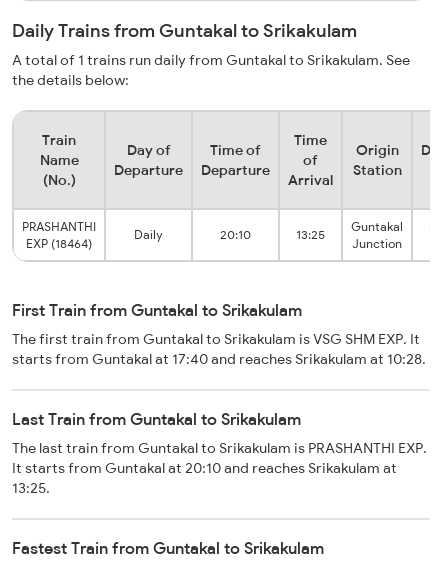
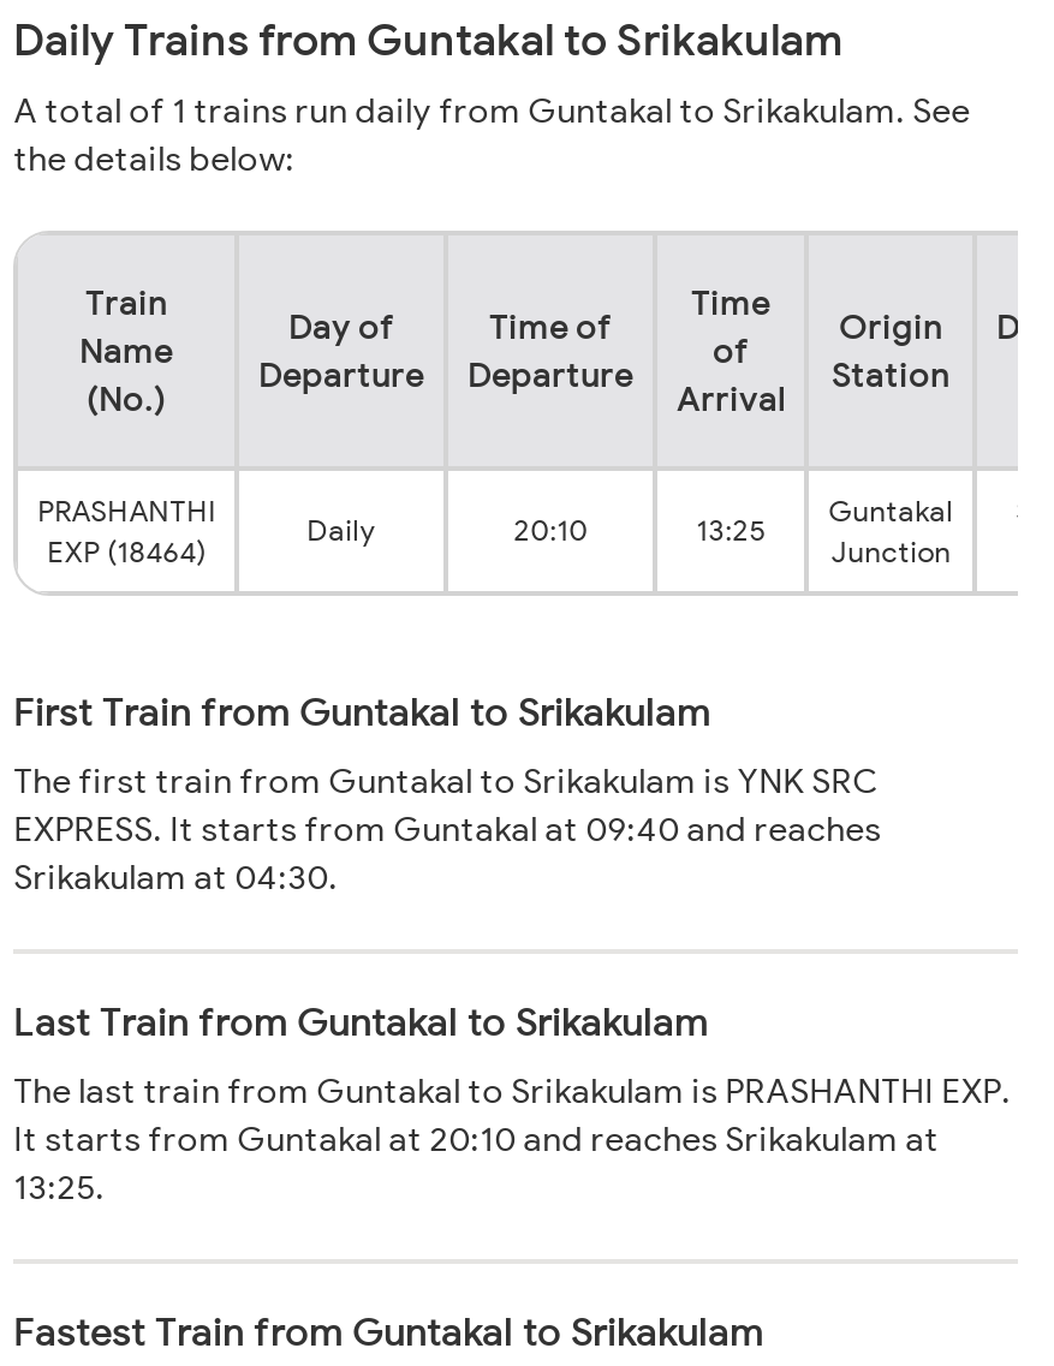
[12,330,426,368] The first train from Guntakal to Srikakulam is VSG SHM EXP. It | starts from Guntakal at 17:40 and reaches Srikakulam at 10:28. -> [13,760,881,899] The first train from Guntakal to Srikakulam is YNK SRC | EXPRESS. It starts from Guntakal at 09:40 and reaches | Srikakulam at 04:30.

